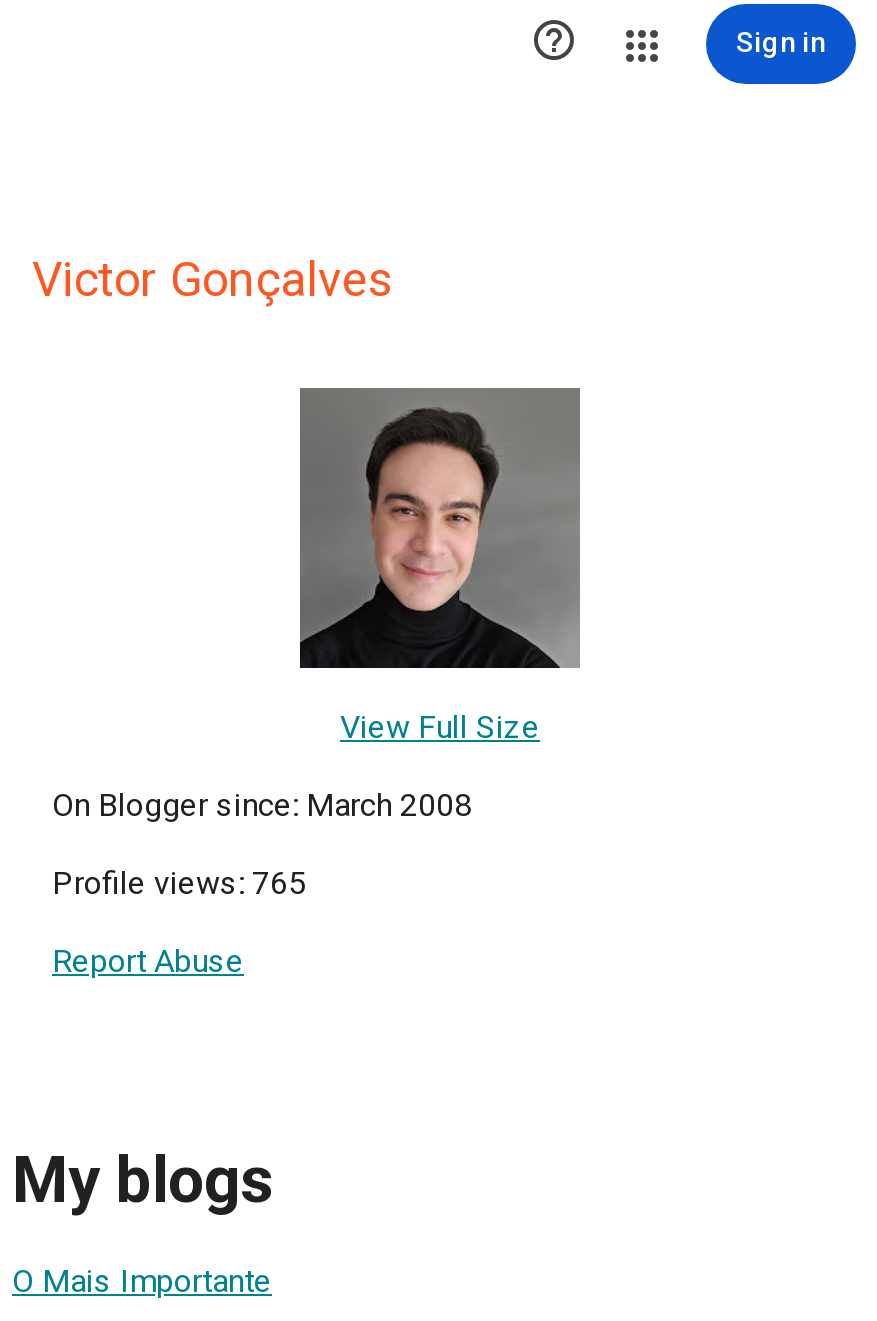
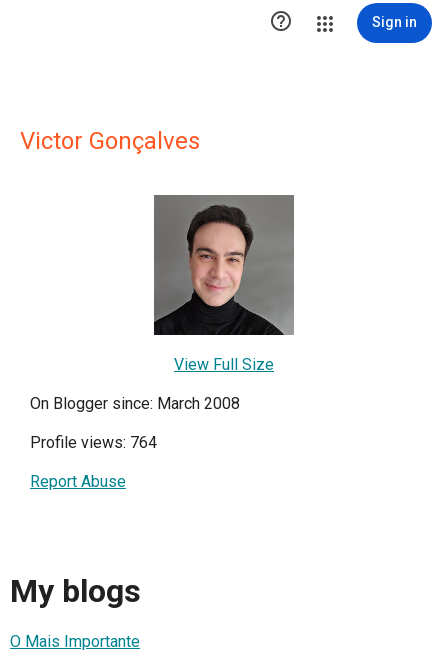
[52,864,306,902] Profile views: 765 -> [30,433,157,452] Profile views: 764

